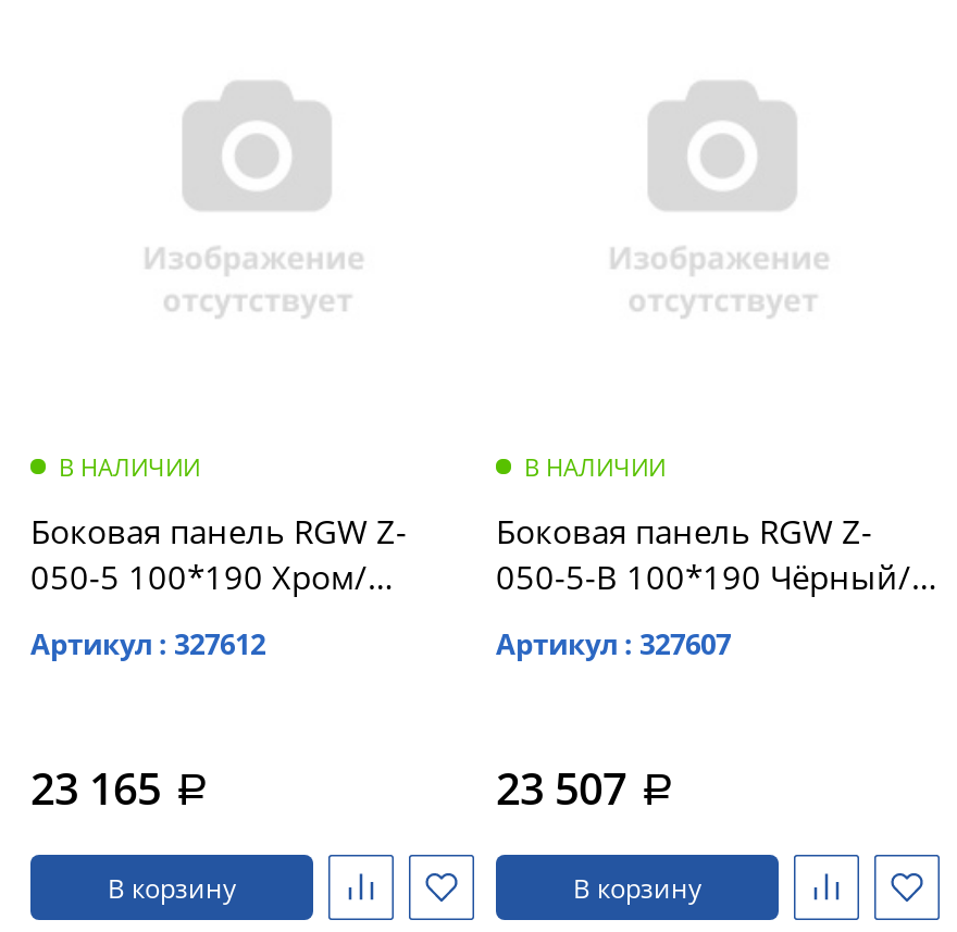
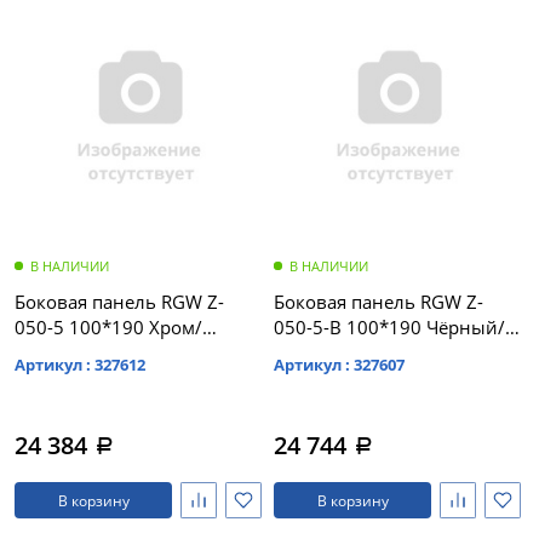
[30,759,209,818] 23 165 a -> [15,429,114,461] 24 384 a
[496,759,674,818] 23 507 a -> [274,429,373,461] 24 744 a

